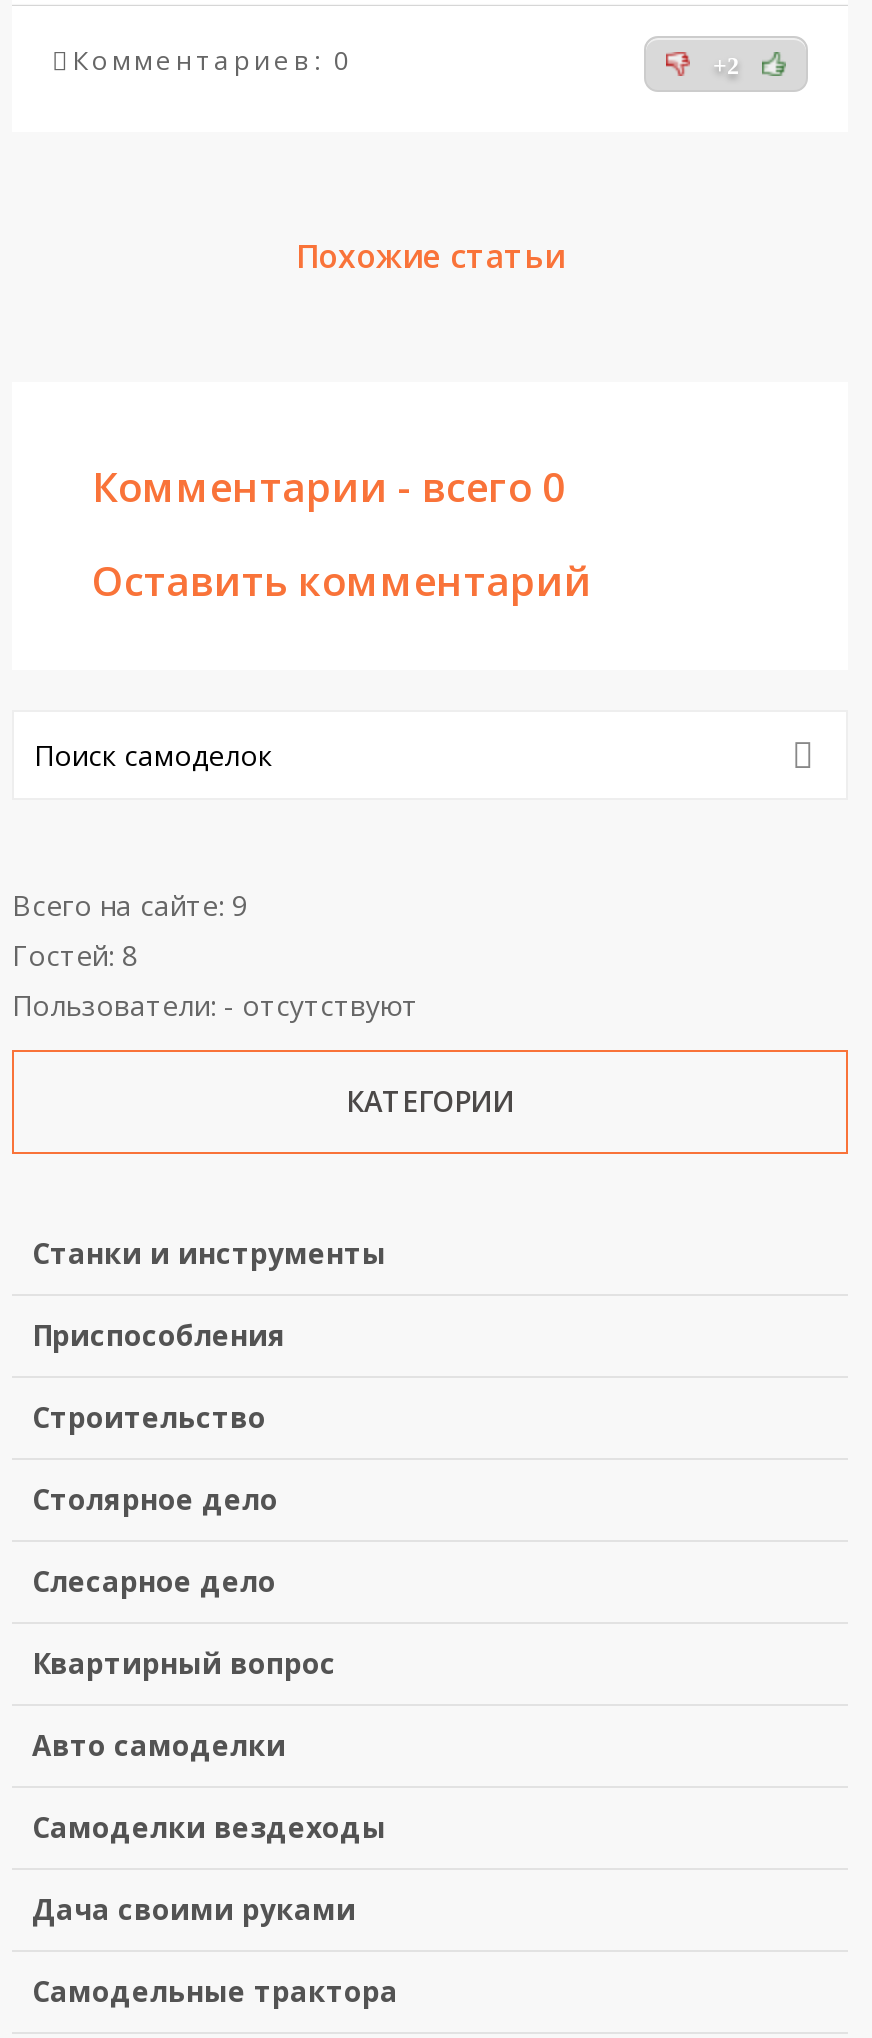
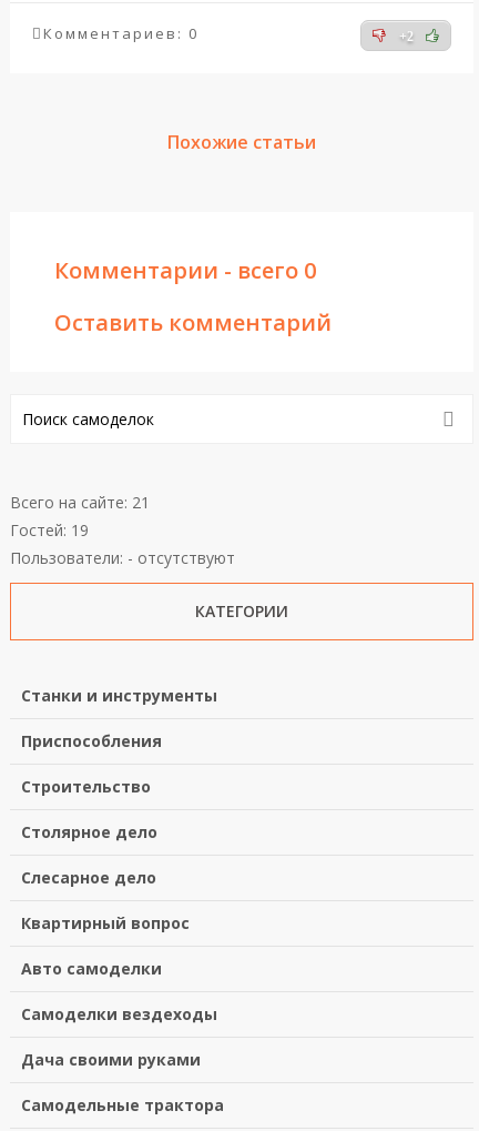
[12,887,248,925] Всего на сайте: 9 -> [10,492,150,513] Всего на сайте: 21
[12,937,138,975] Гостей: 8 -> [10,520,89,541] Гостей: 19

